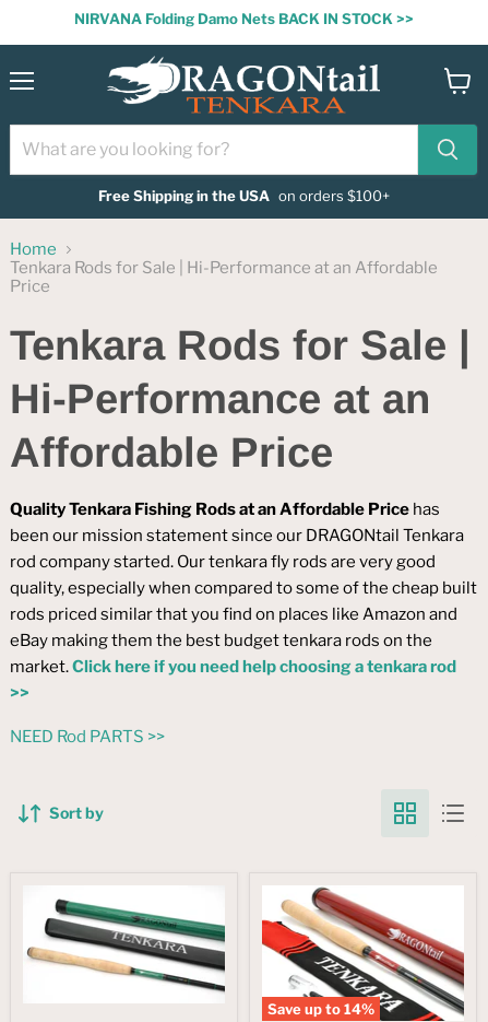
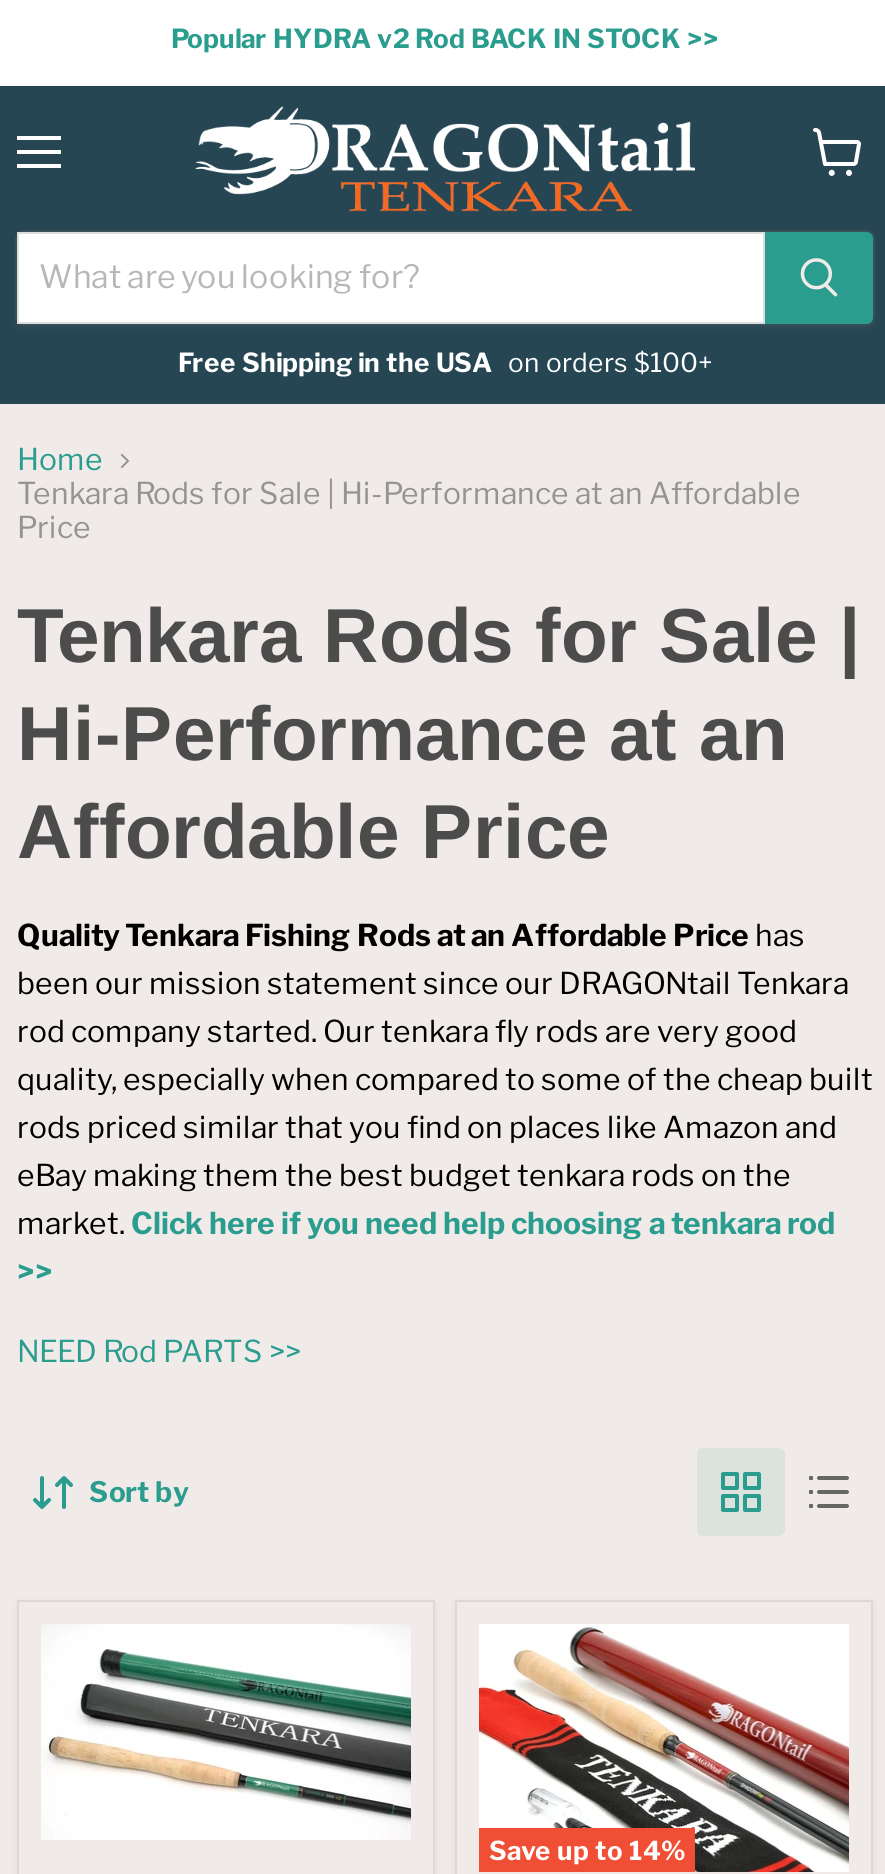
[74,10,413,27] NIRVANA Folding Damo Nets BACK IN STOCK >> -> [171,22,719,54] Popular HYDRA v2 Rod BACK IN STOCK >>

